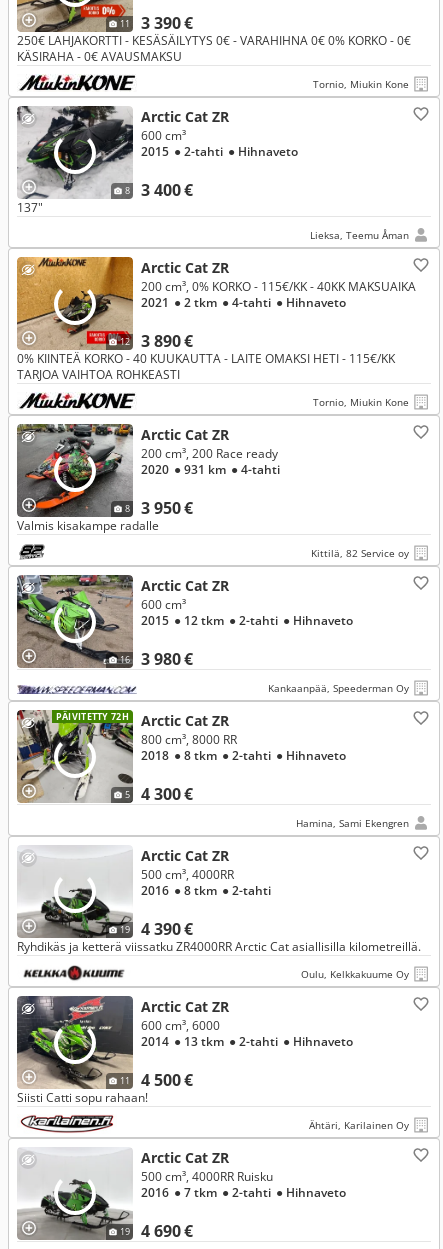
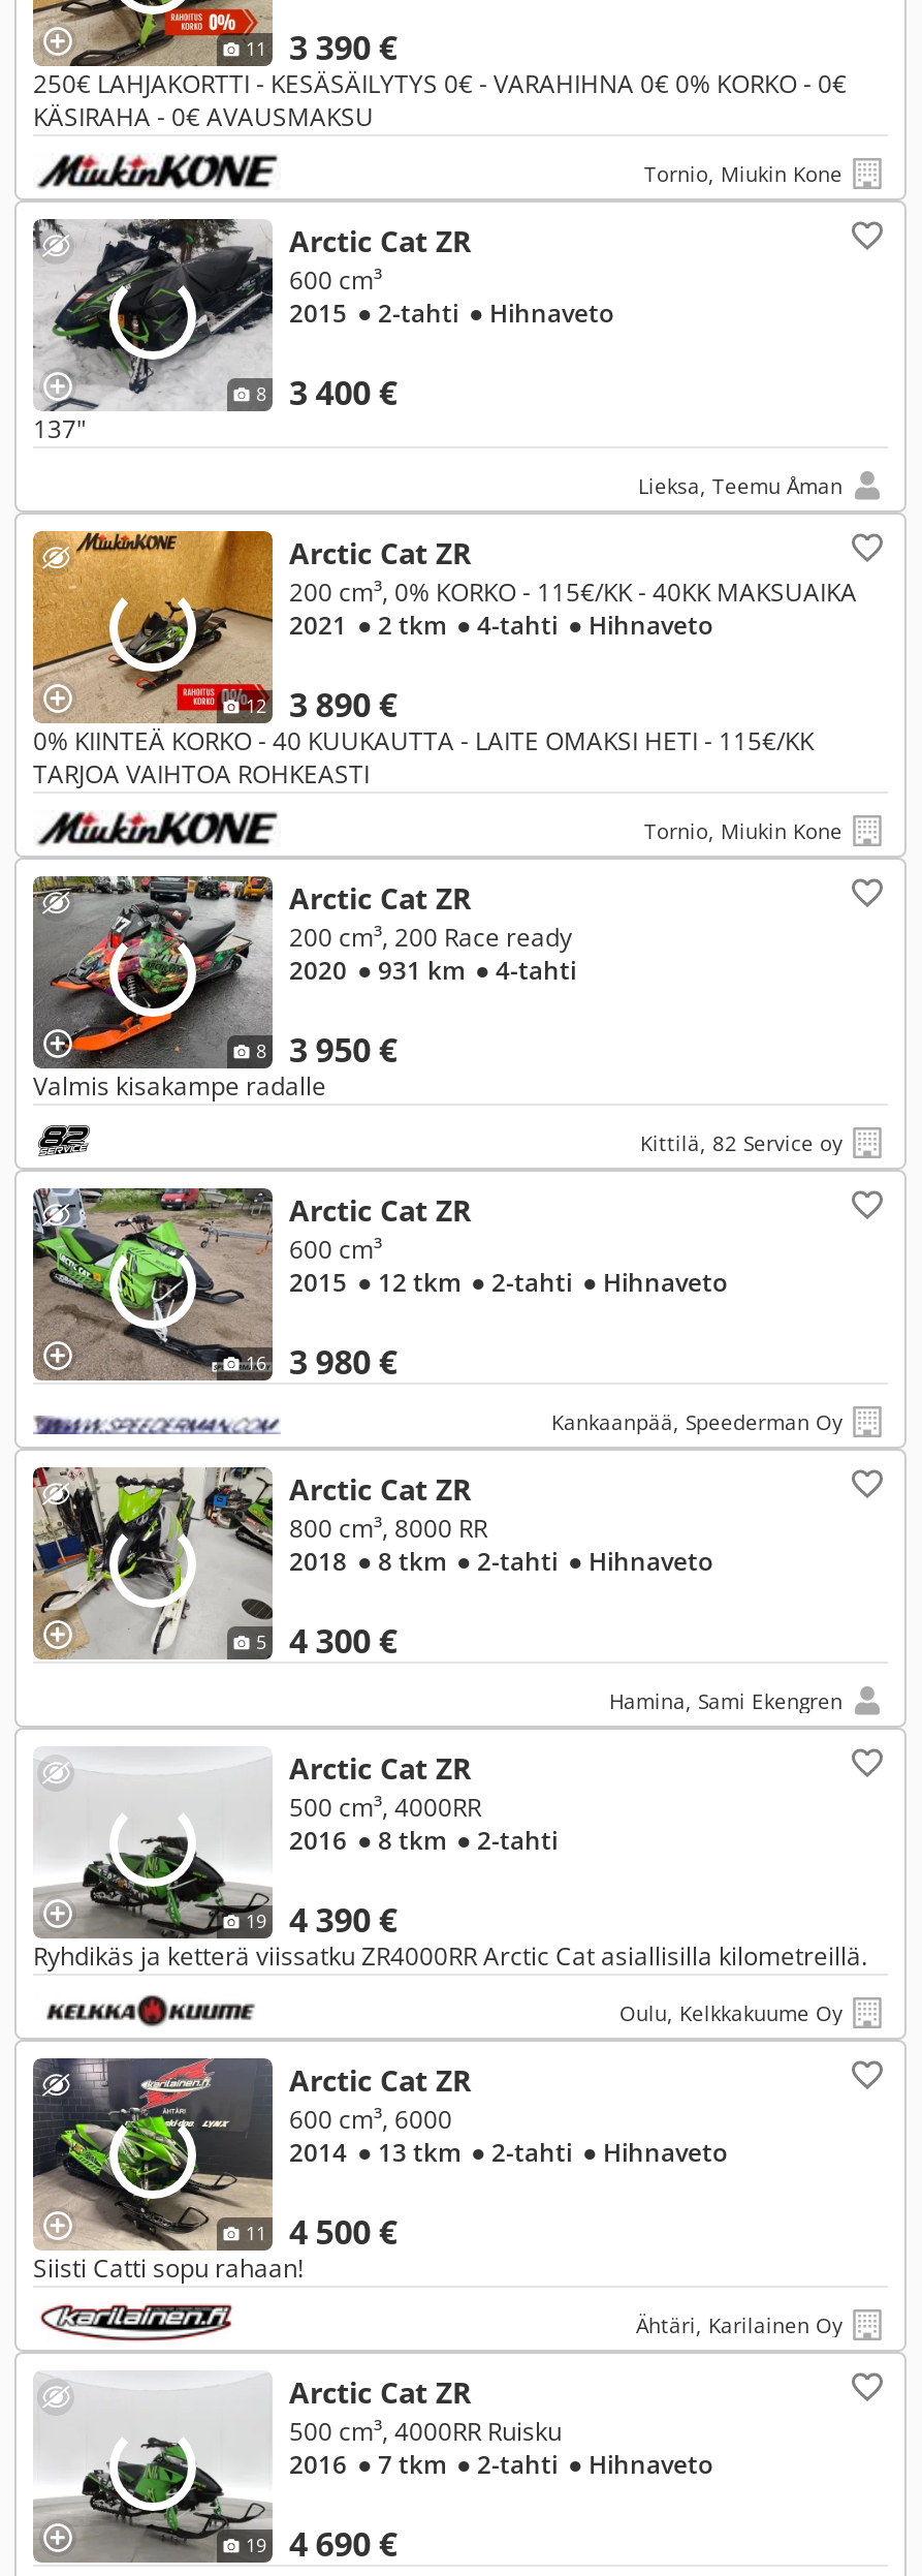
[56,710,129,723] PÄIVITETTY 72H -> none

